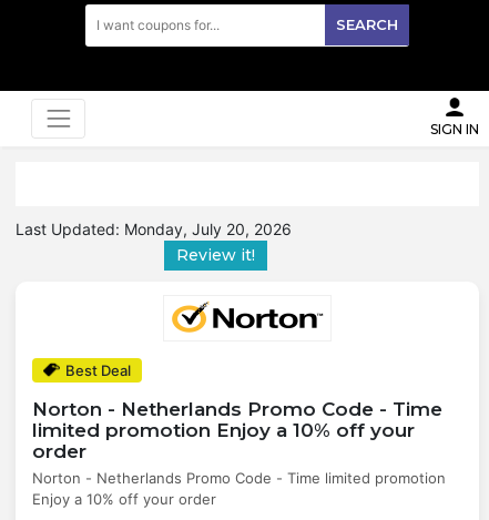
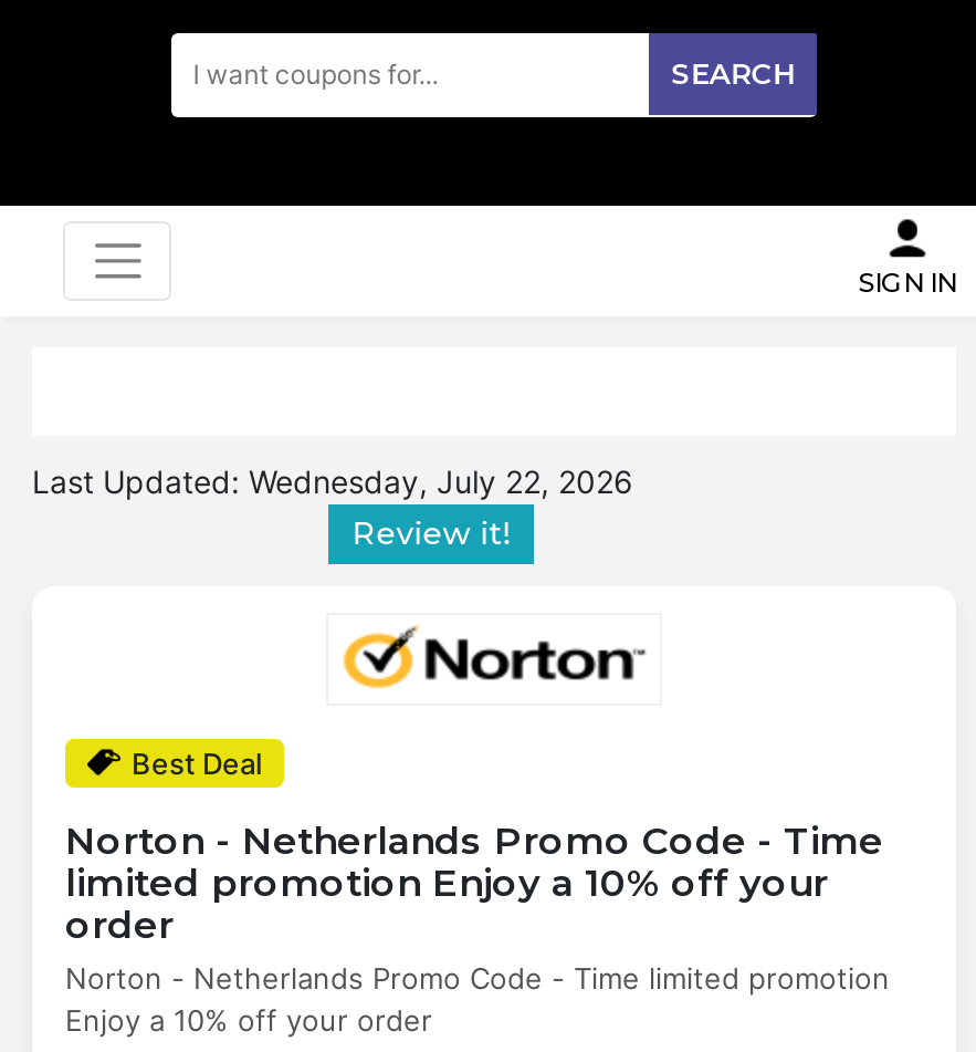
[16,219,292,238] Last Updated: Monday, July 20, 2026 -> [32,462,633,499] Last Updated: Wednesday, July 22, 2026

